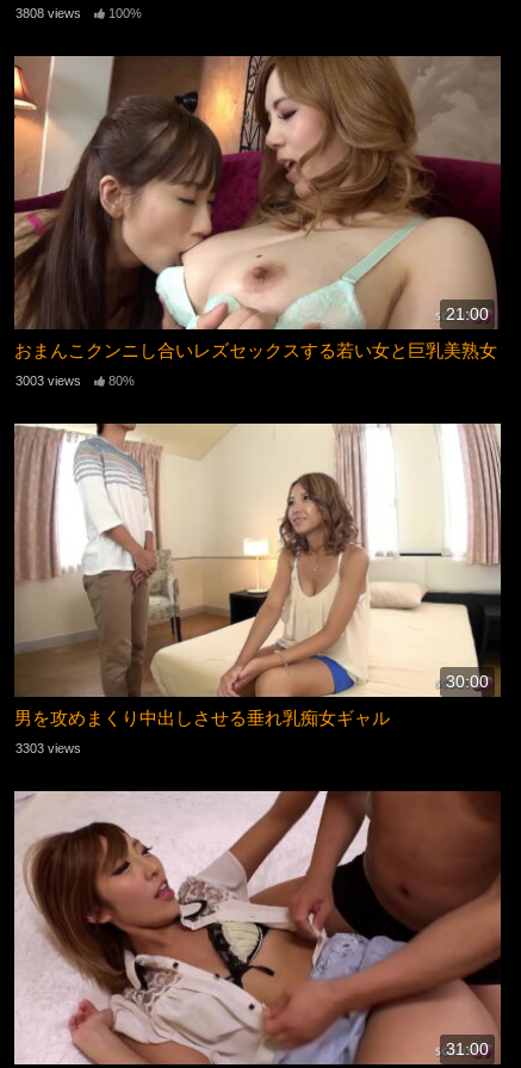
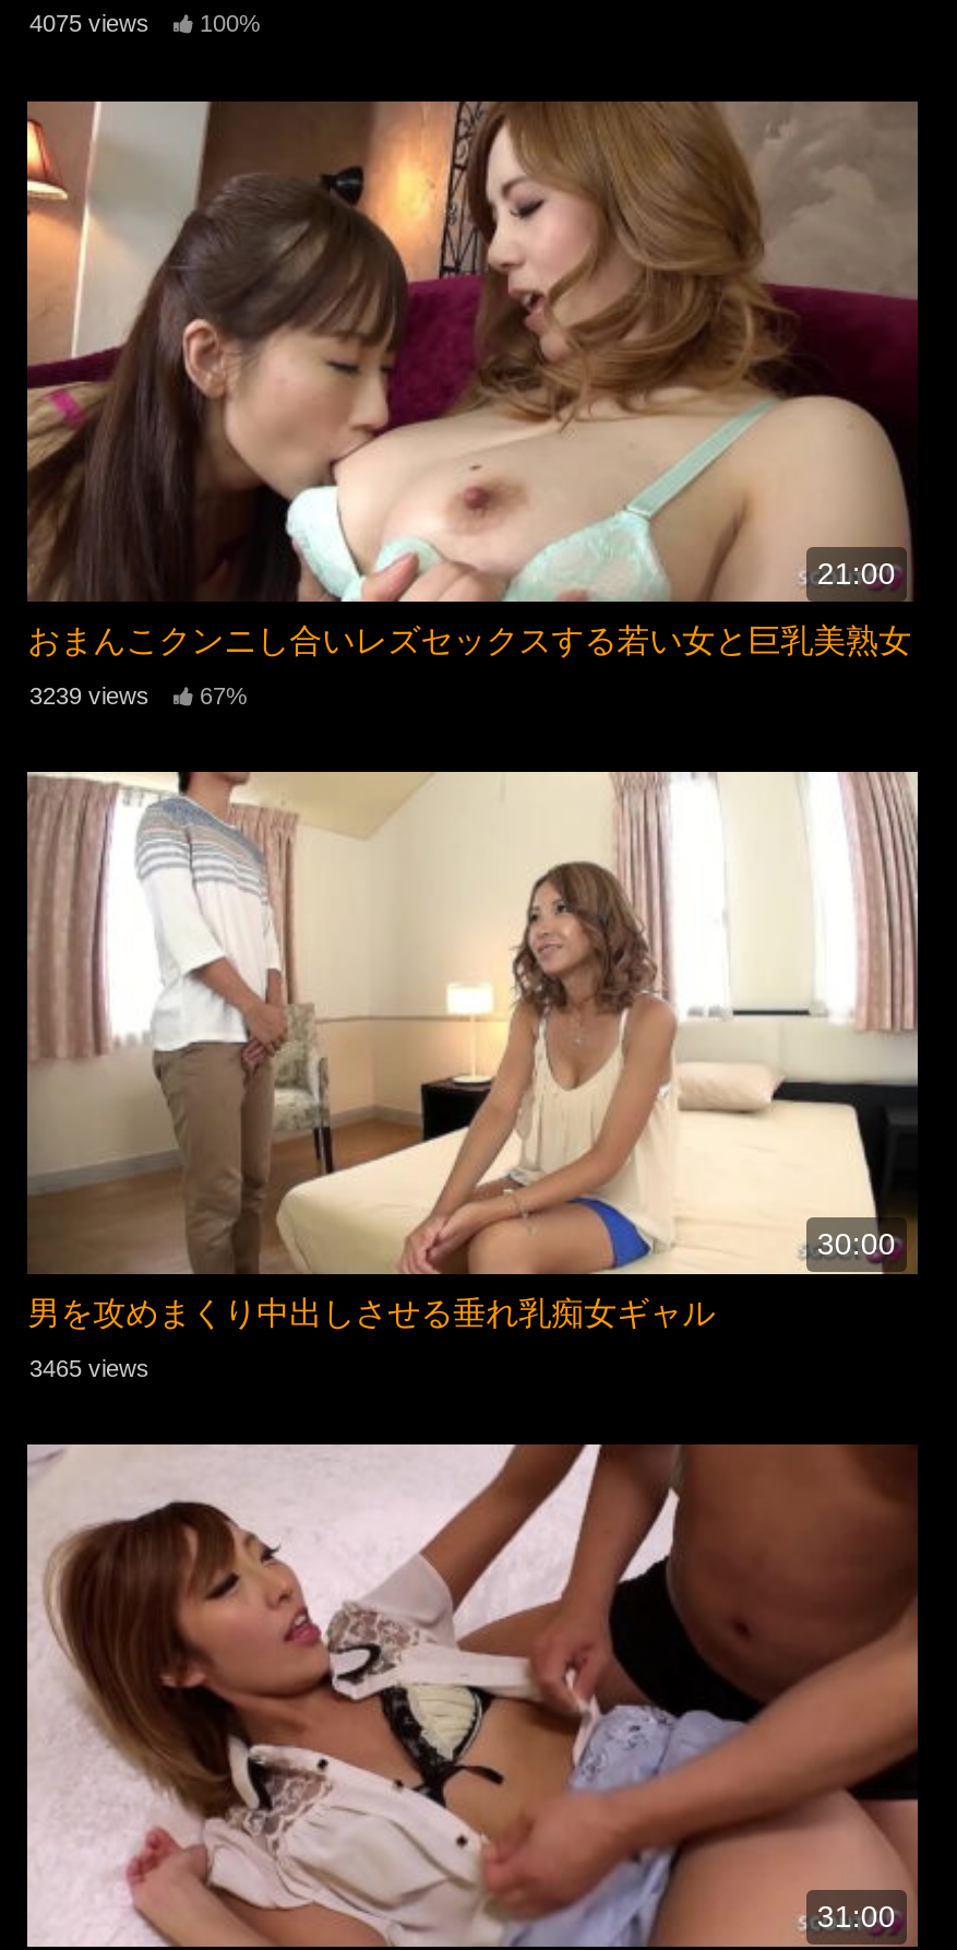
[15,6,142,21] 3808 views 100% -> [29,9,261,36] 4075 views 100%
[15,374,81,388] 3003 views -> [29,682,149,708] 3239 views
[105,374,135,388] 80% -> [193,682,248,708] 67%
[15,741,81,755] 3303 views -> [29,1354,149,1380] 3465 views

